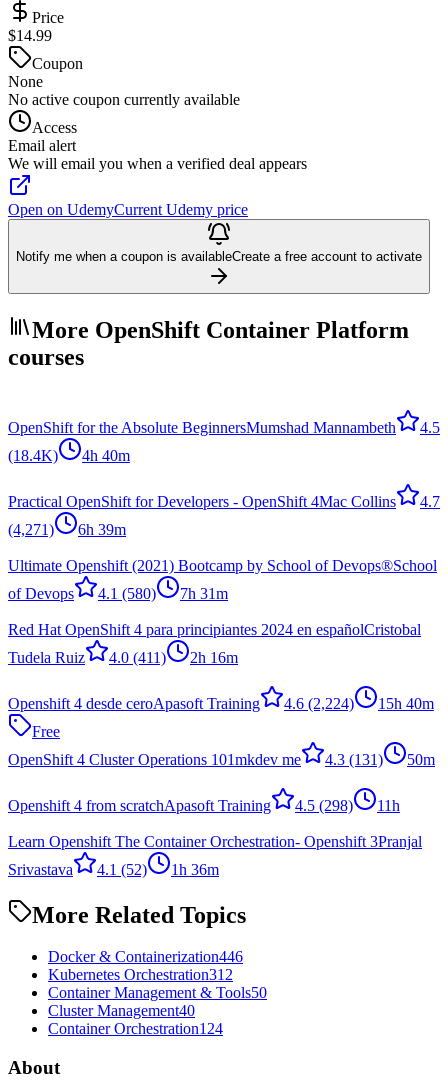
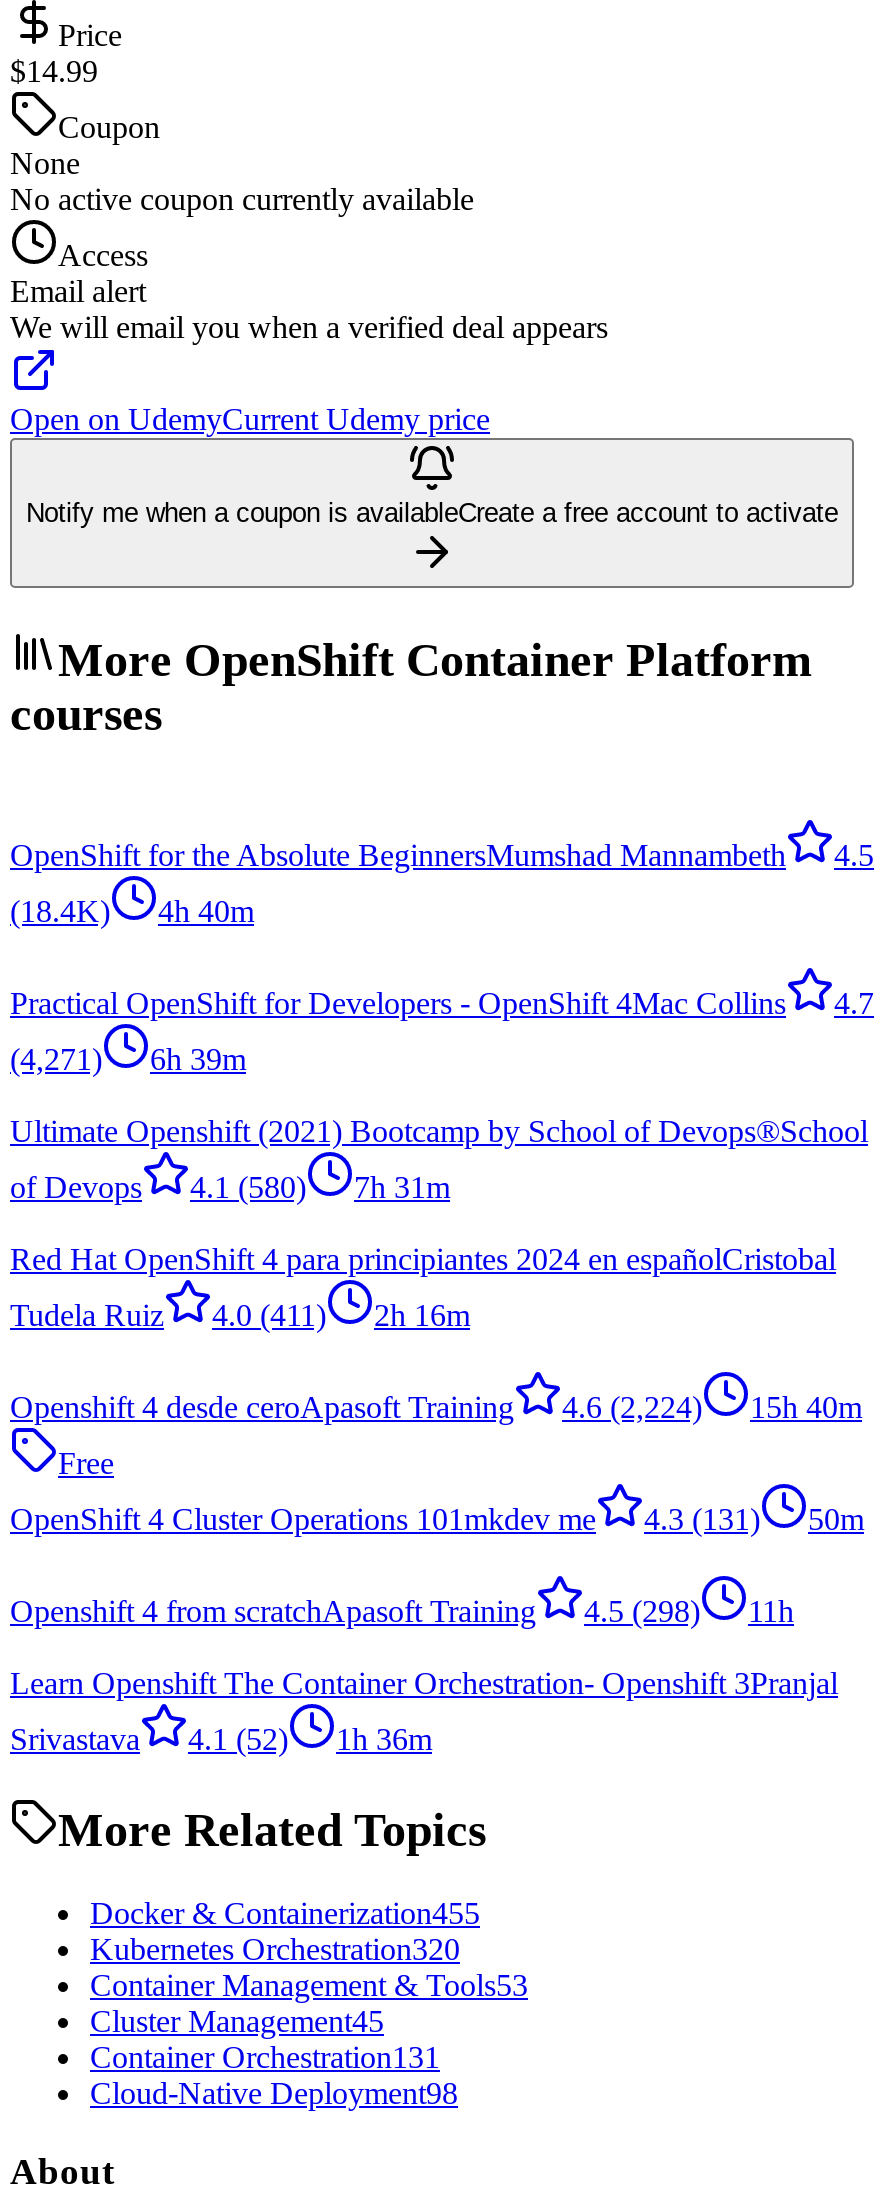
[48,948,267,1037] Docker & Containerization446 | Kubernetes Orchestration312 | Container Management & Tools50 | Cluster Management40 | Container Orchestration 124 -> [90,1897,528,2111] Docker & Containerization455 | Kubernetes Orchestration320 | Container Management & Tools53 | Cluster Management45 | Container Orchestration131 | Cloud-Native Deployment98

